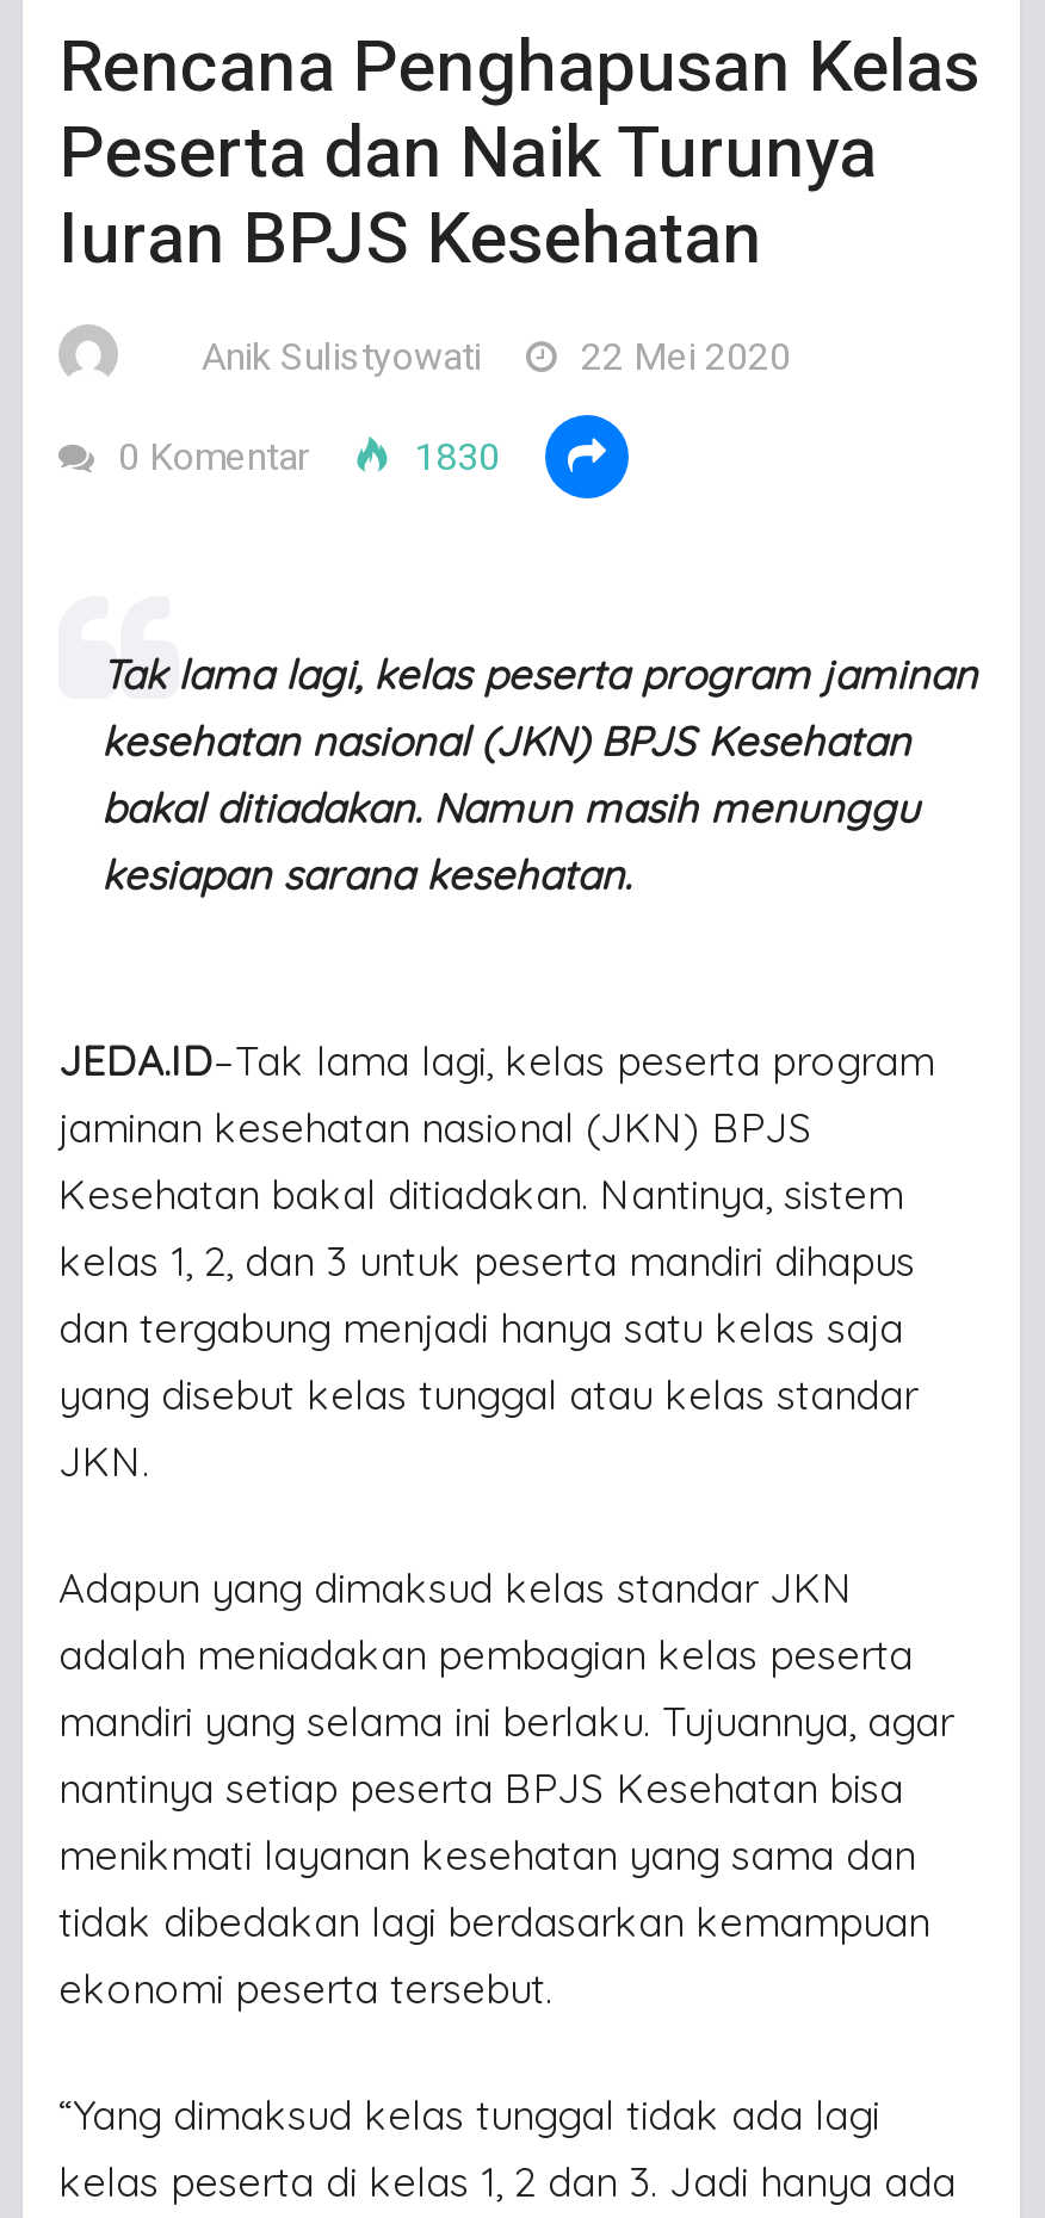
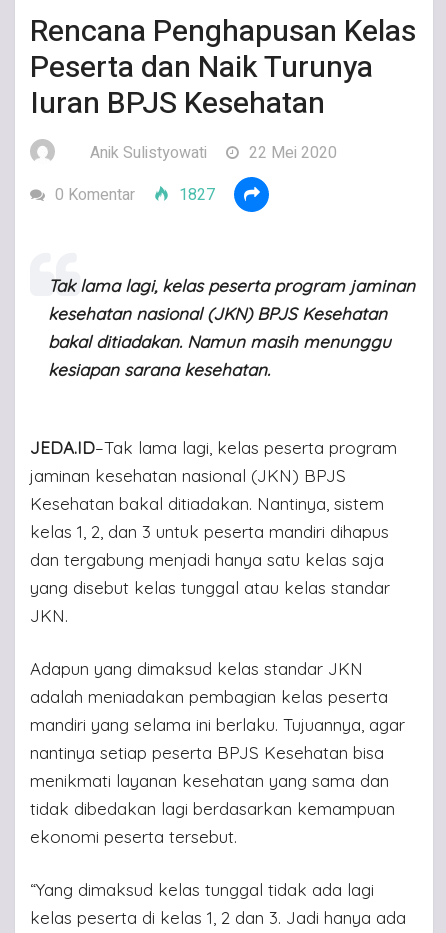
[118,429,500,487] 0 Komentar 1830 -> [55,183,215,207] 0 Komentar 1827

